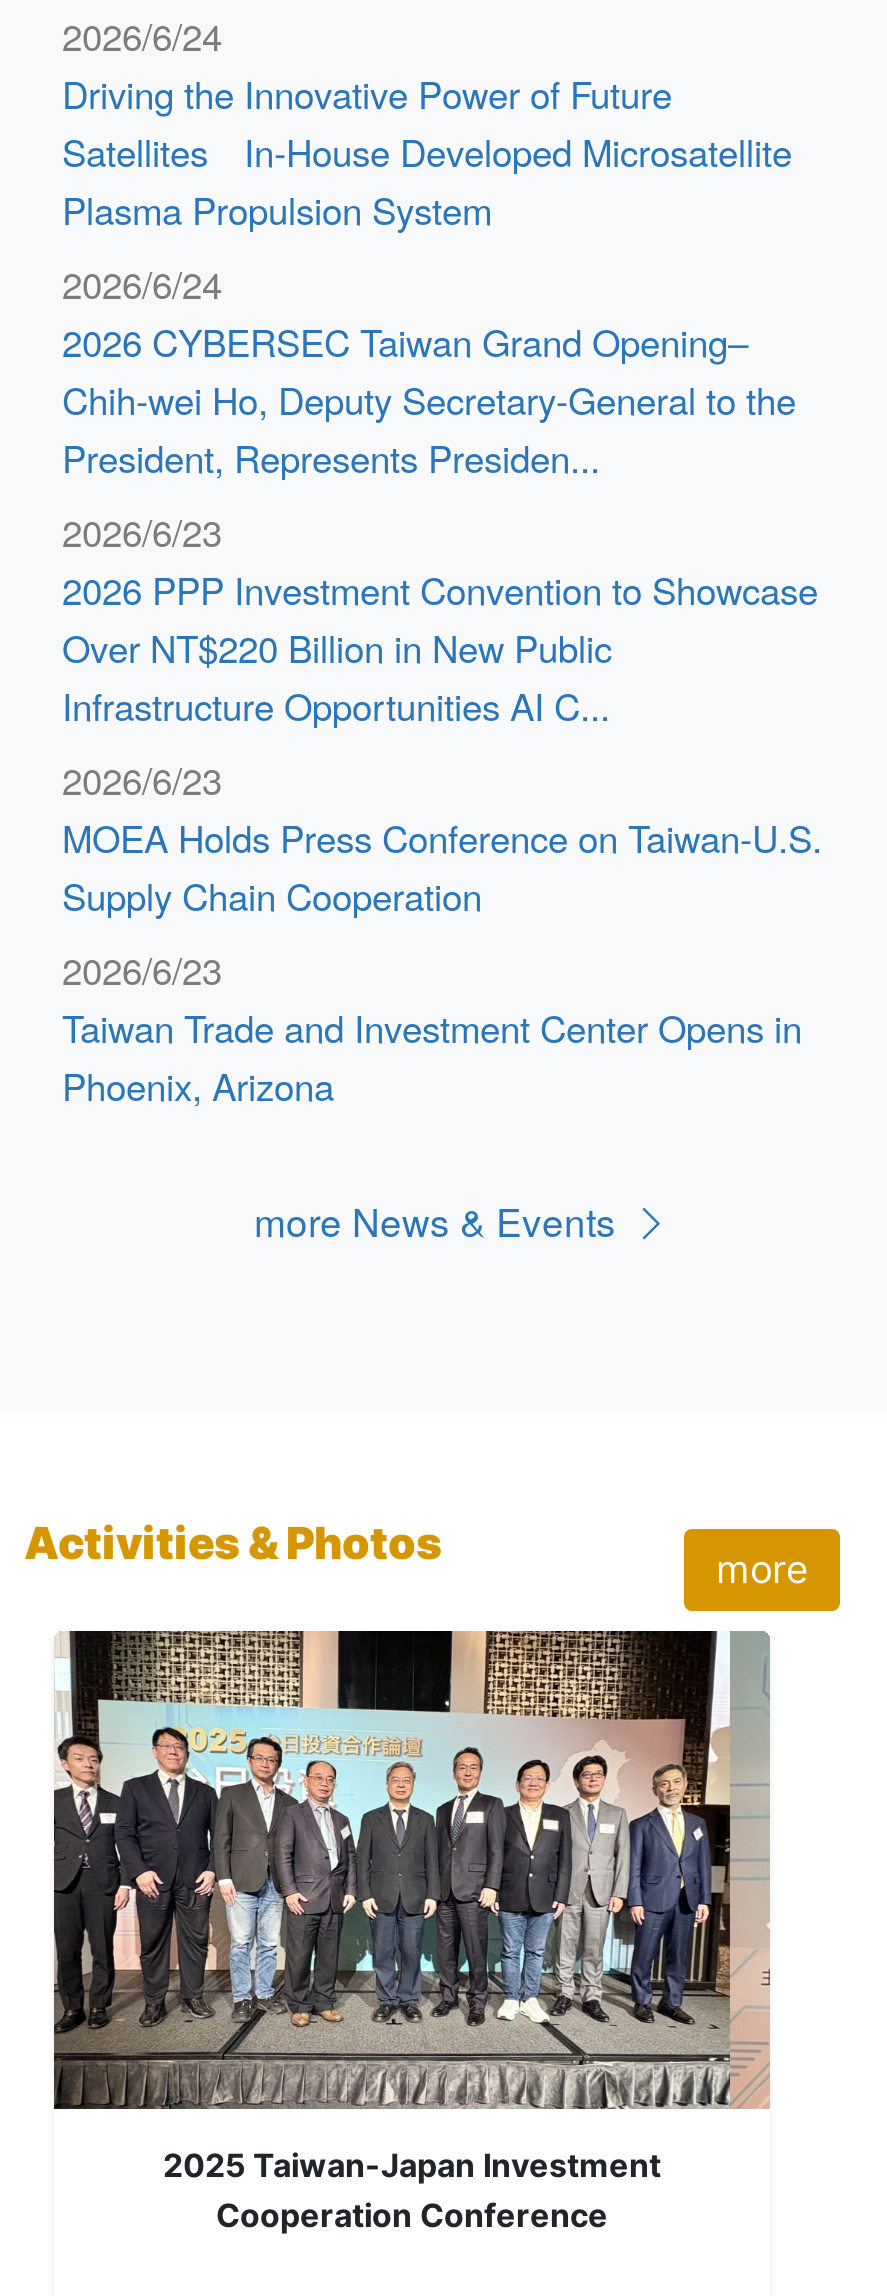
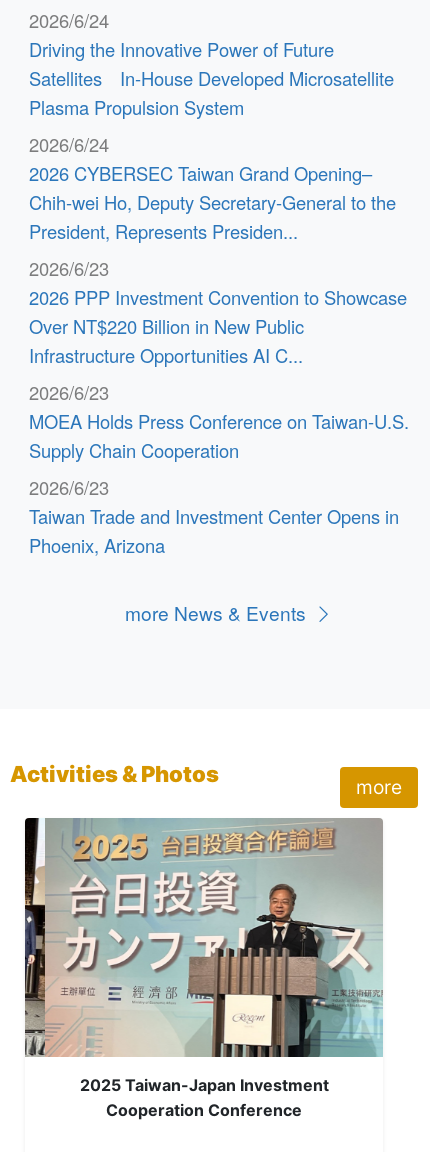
[52,1629,770,2111] [image] -> [24,817,383,1058] [image]

